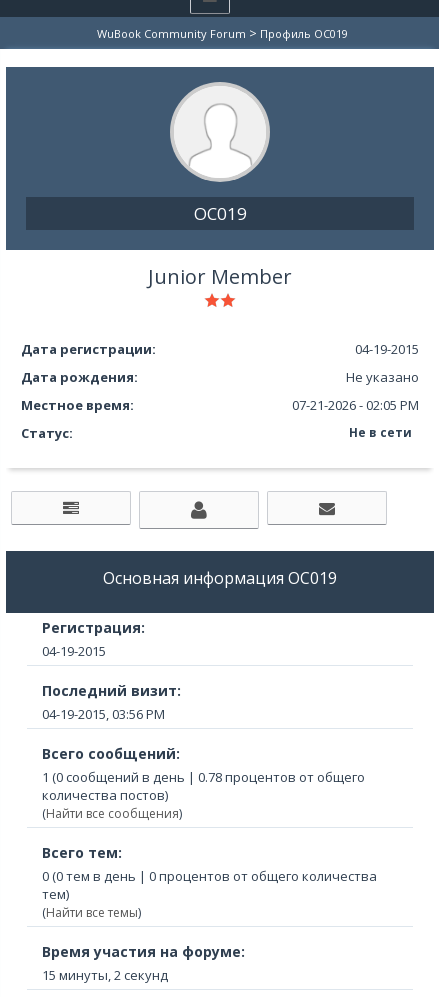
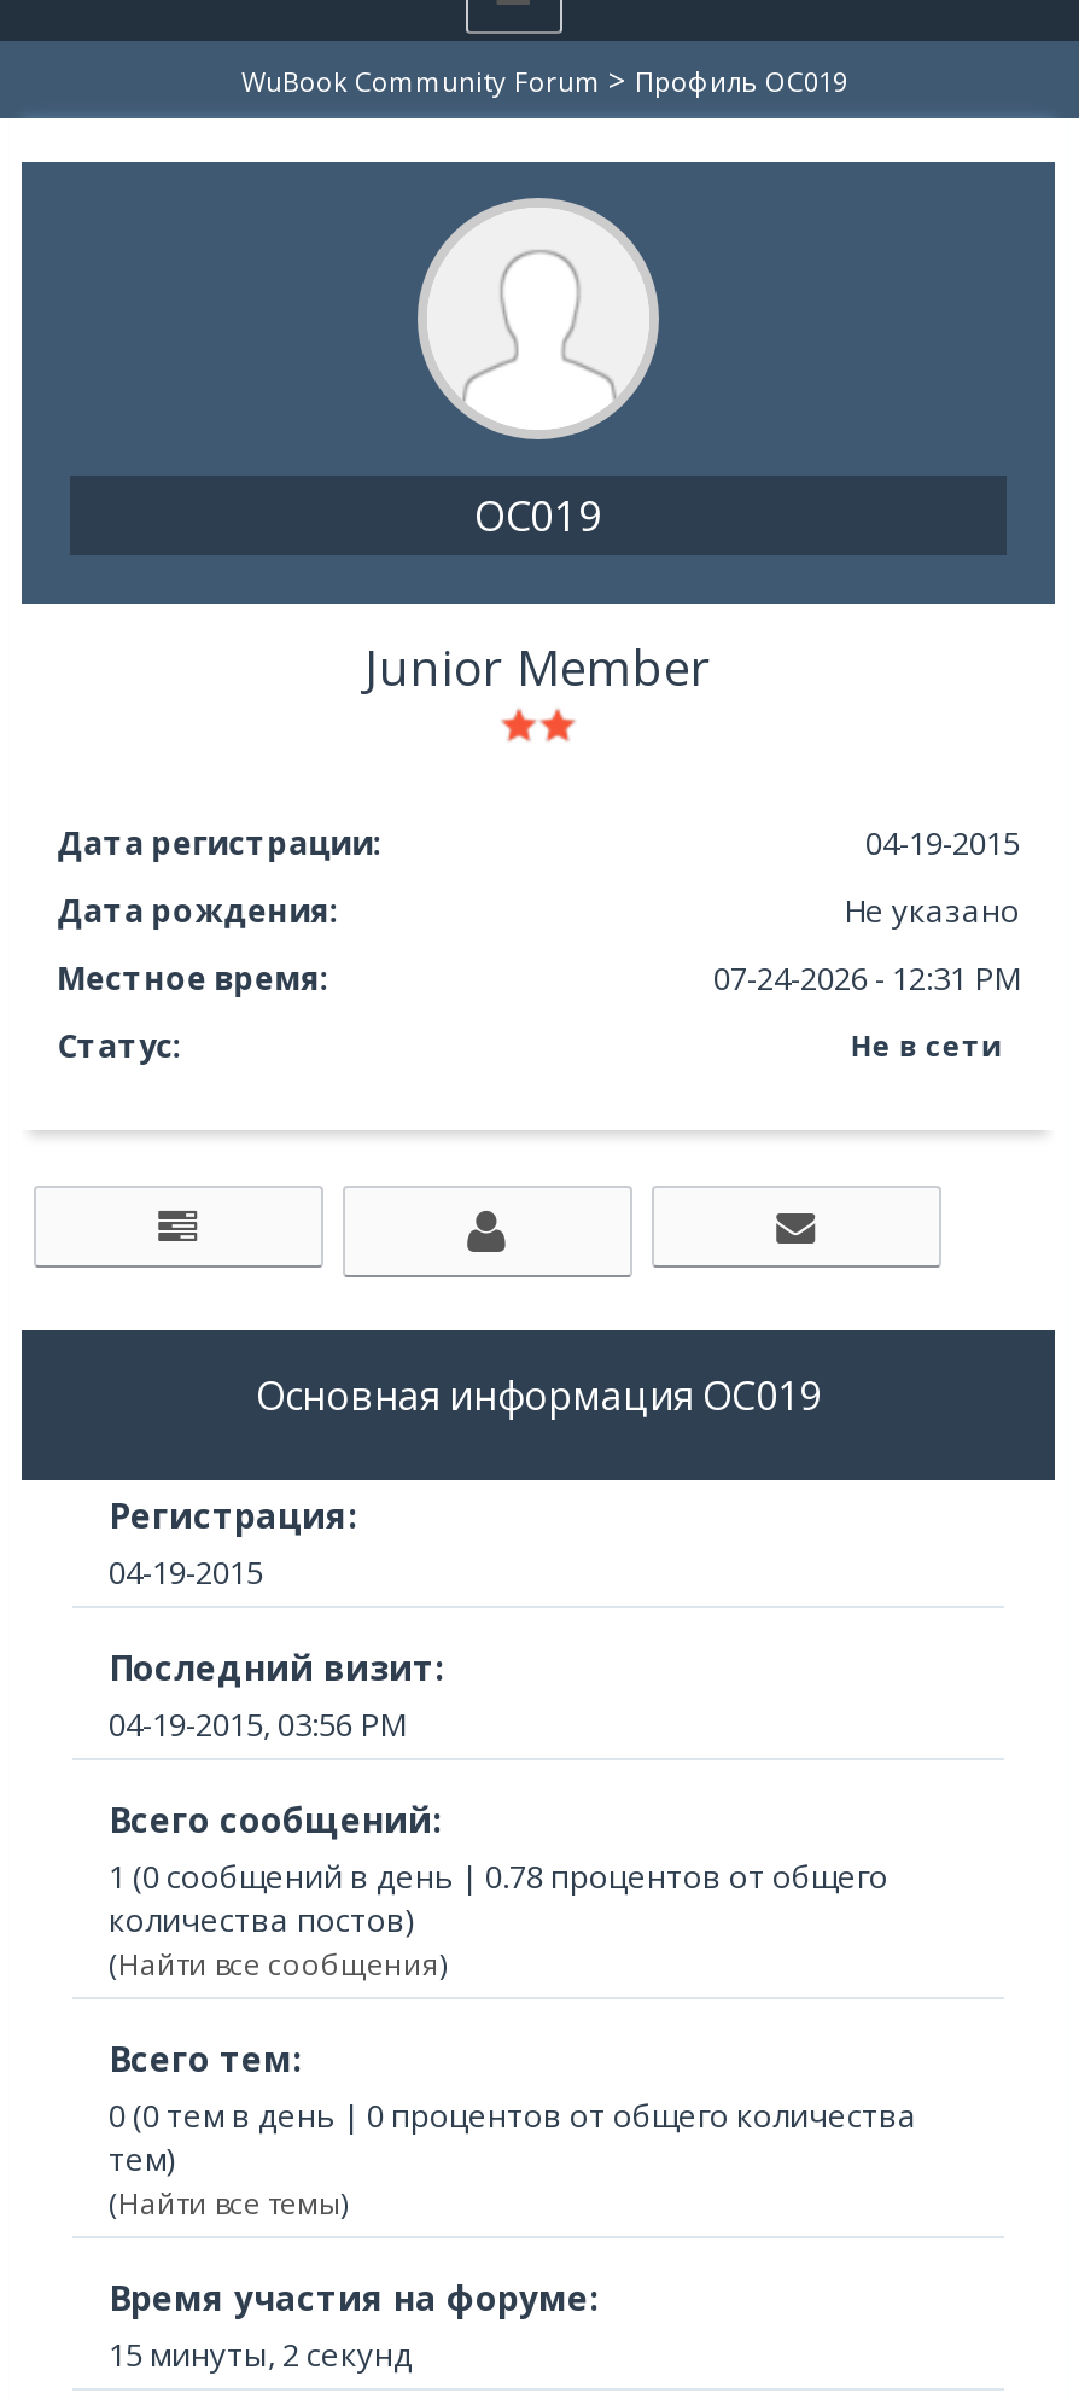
[292,396,419,414] 07-21-2026 - 02:05 PM -> [713,955,1020,999] 07-24-2026 - 12:31 PM

